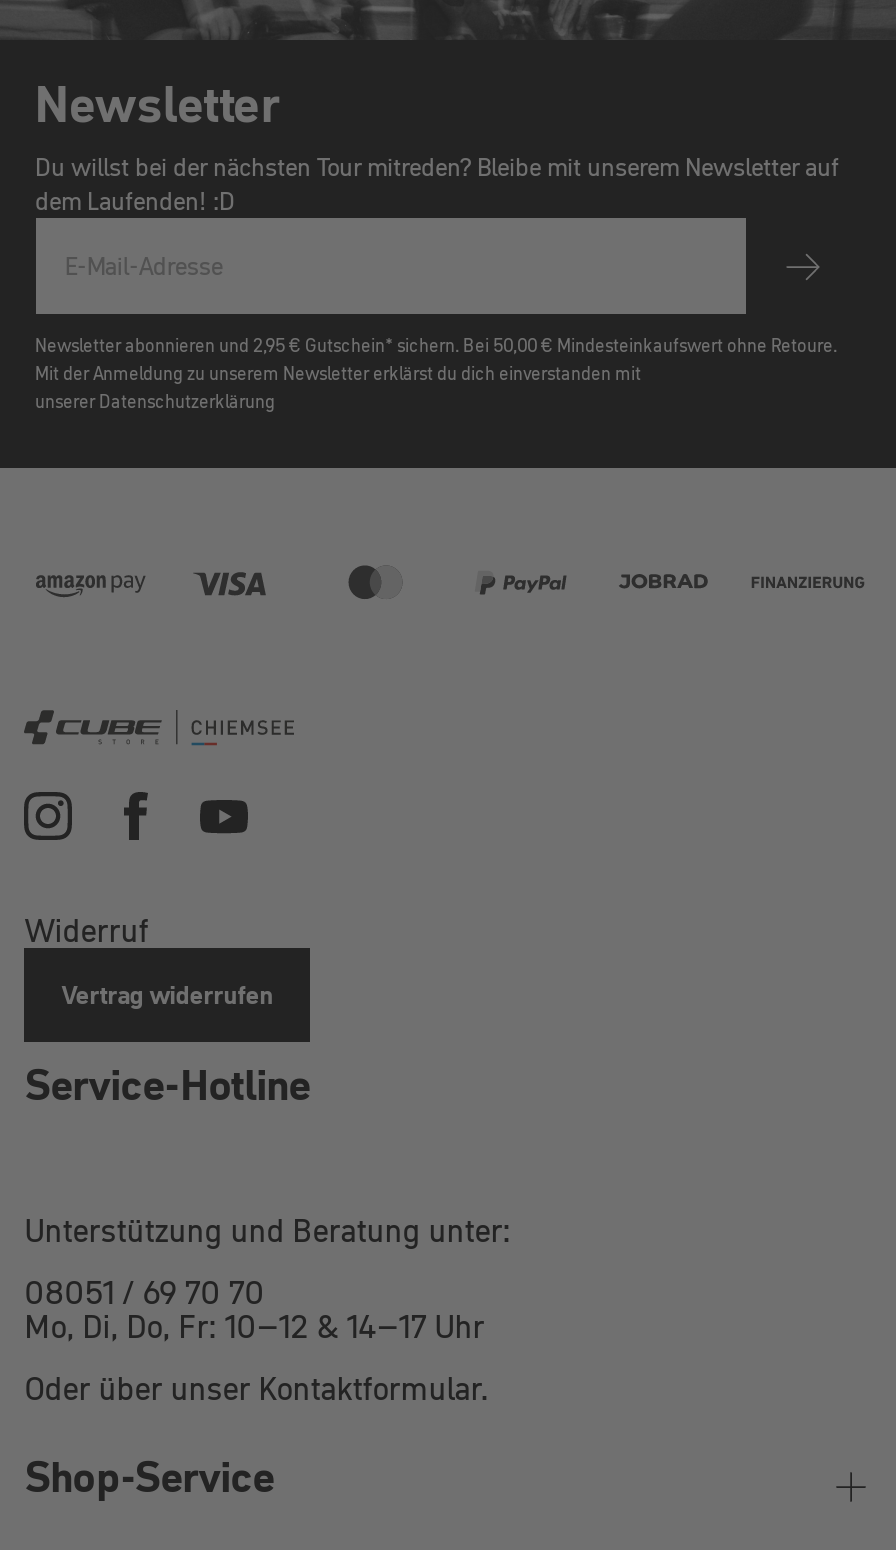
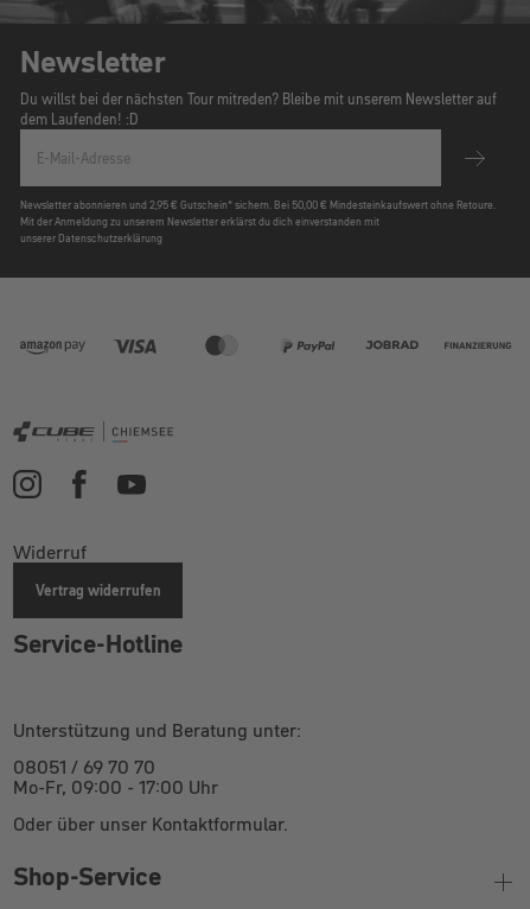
[24,1305,484,1349] Mo, Di, Do, Fr: 10–12 & 14–17 Uhr -> [13,774,223,800] Mo-Fr, 09:00 - 17:00 Uhr

